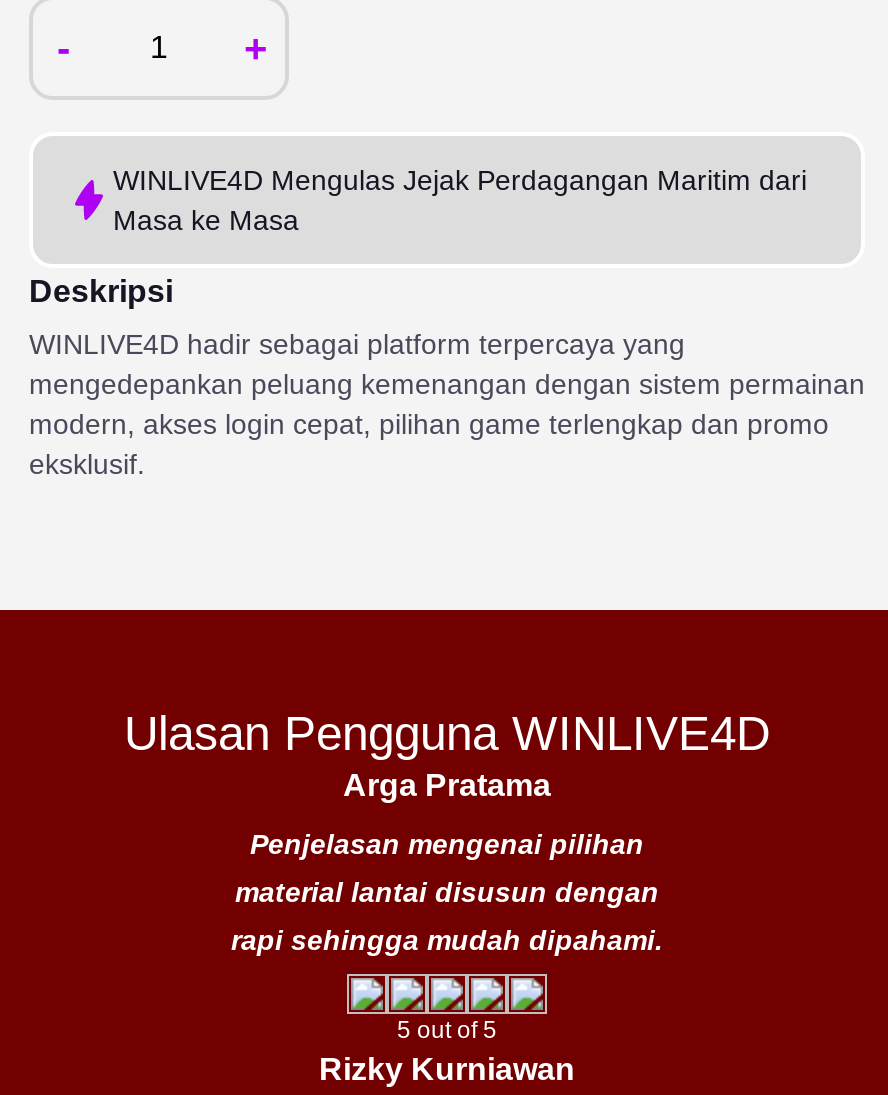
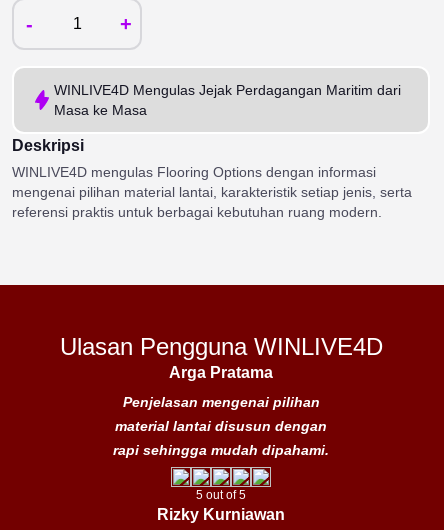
[29,327,865,479] WINLIVE4D hadir sebagai platform terpercaya yang | mengedepankan peluang kemenangan dengan sistem permainan | modern, akses login cepat, pilihan game terlengkap dan promo | eksklusif. -> [12,163,412,219] WINLIVE4D mengulas Flooring Options dengan informasi | mengenai pilihan material lantai, karakteristik setiap jenis, serta | referensi praktis untuk berbagai kebutuhan ruang modern.

